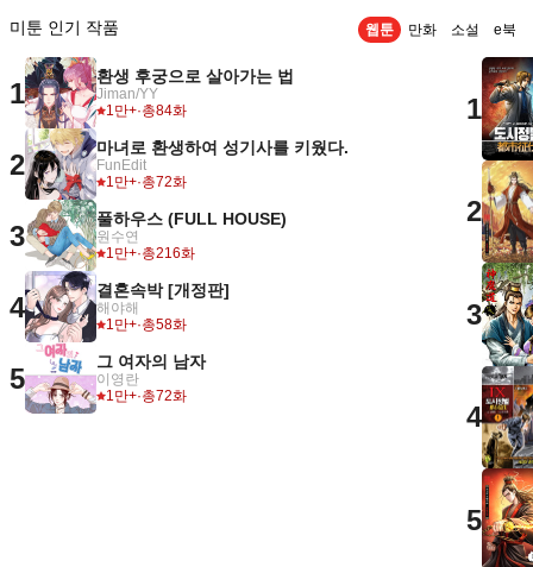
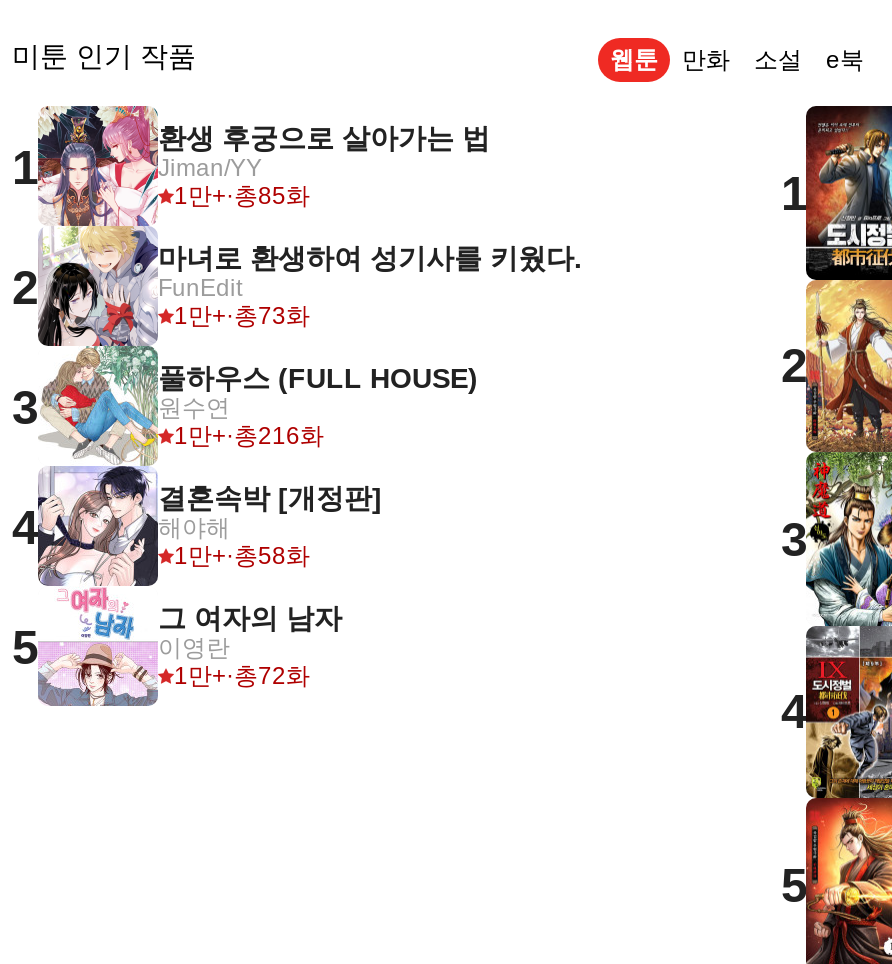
[106,102,187,119] 1만+ · 총84화 -> [174,182,310,210] 1만+ · 총85화
[106,174,187,190] 1만+ · 총72화 -> [174,302,310,330] 1만+ · 총73화

